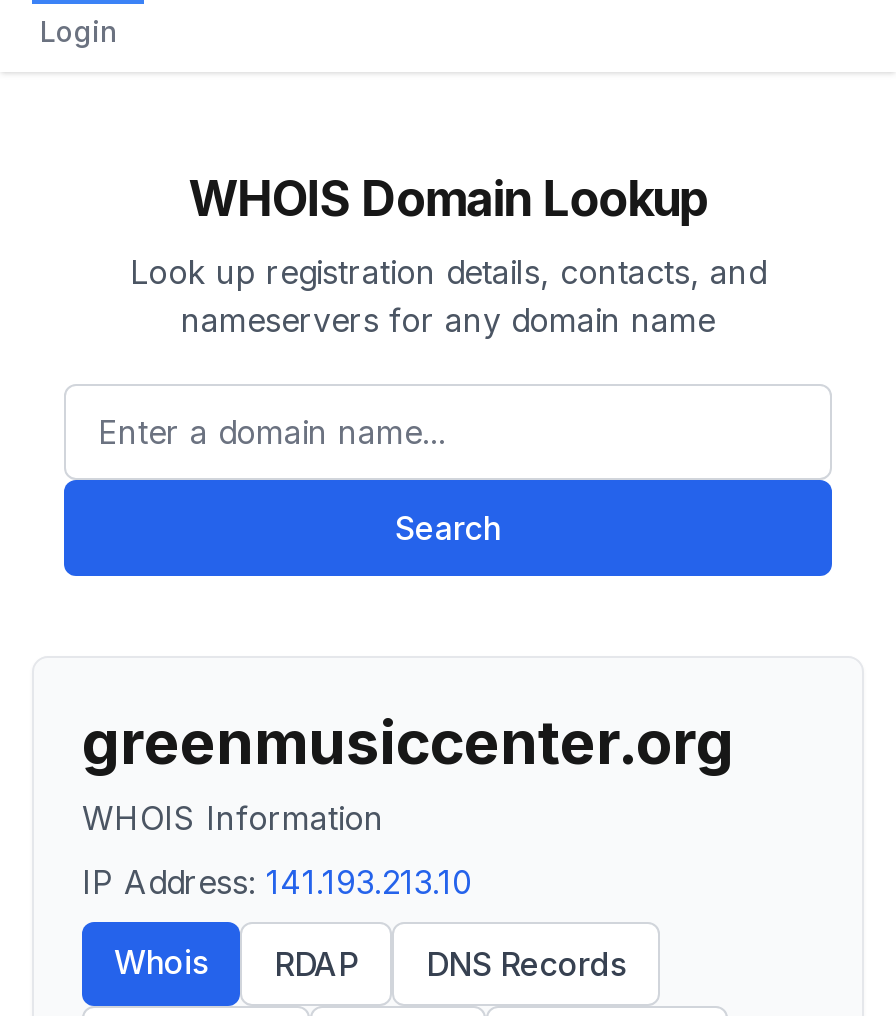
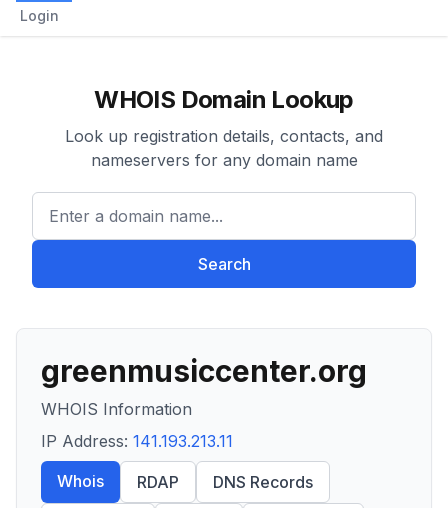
[82,862,472,902] IP Address: 141.193.213.10 -> [41,431,233,451] IP Address: 141.193.213.11

